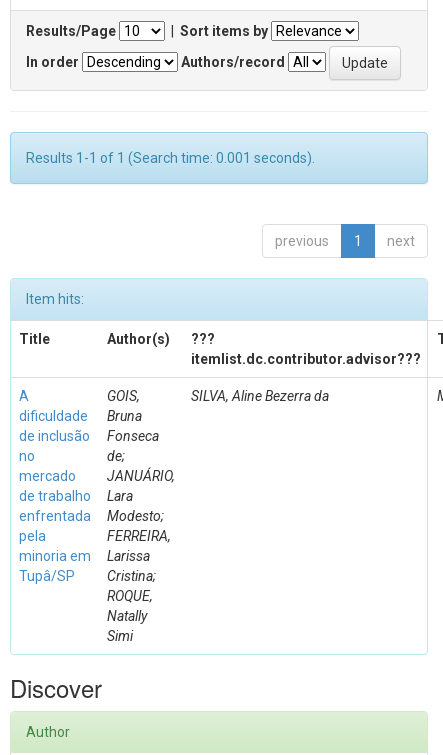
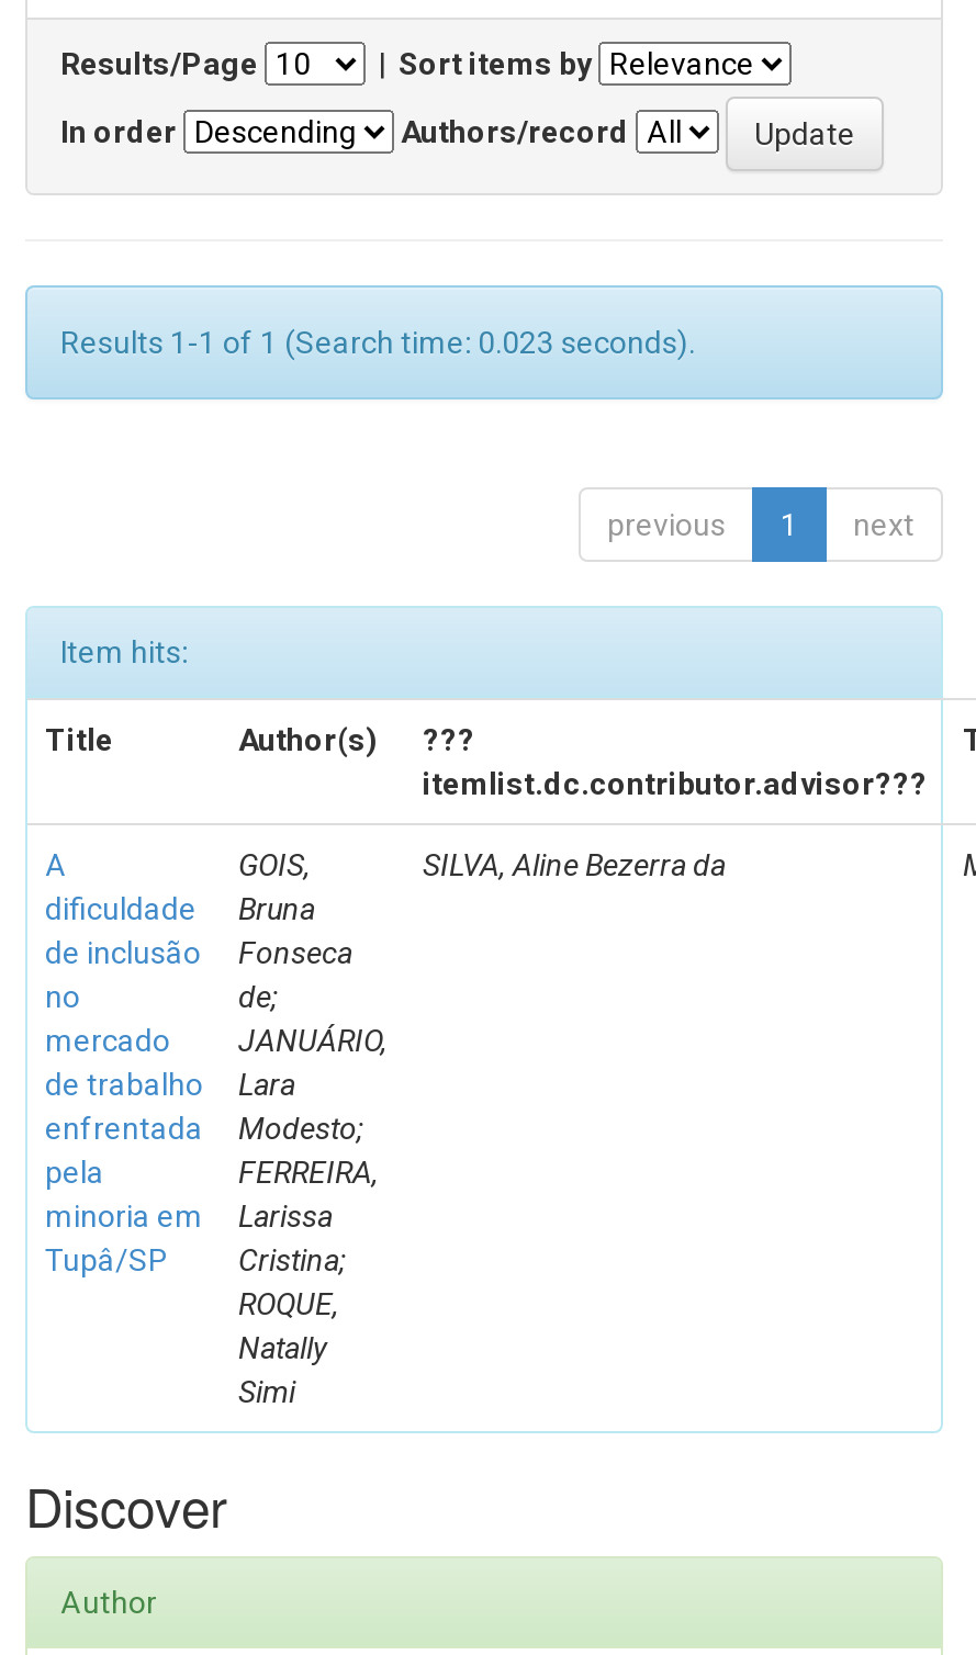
[26,150,315,166] Results 1-1 of 1 (Search time: 0.001 seconds). -> [60,325,695,360] Results 1-1 of 1 (Search time: 0.023 seconds).

